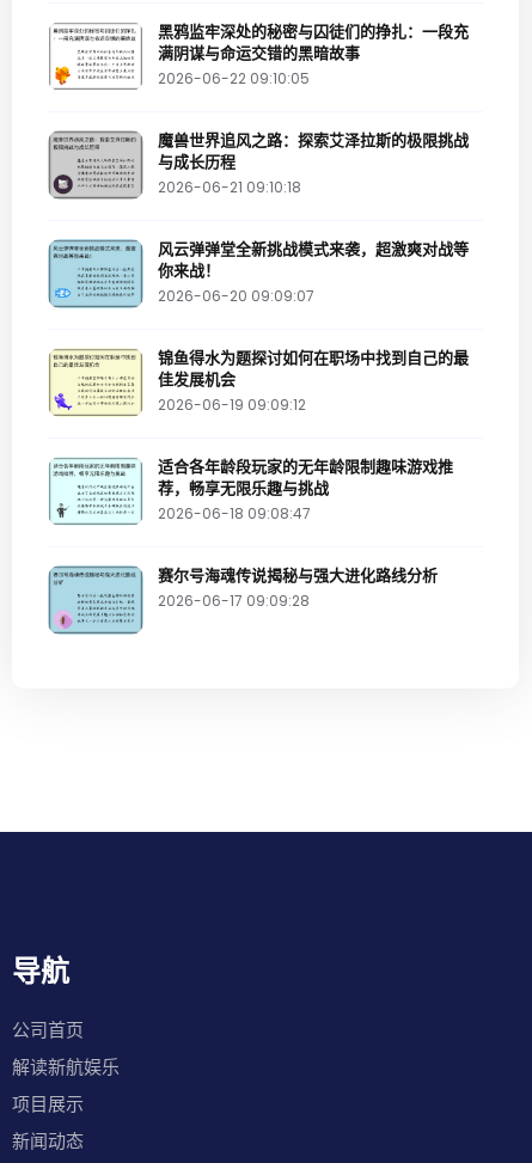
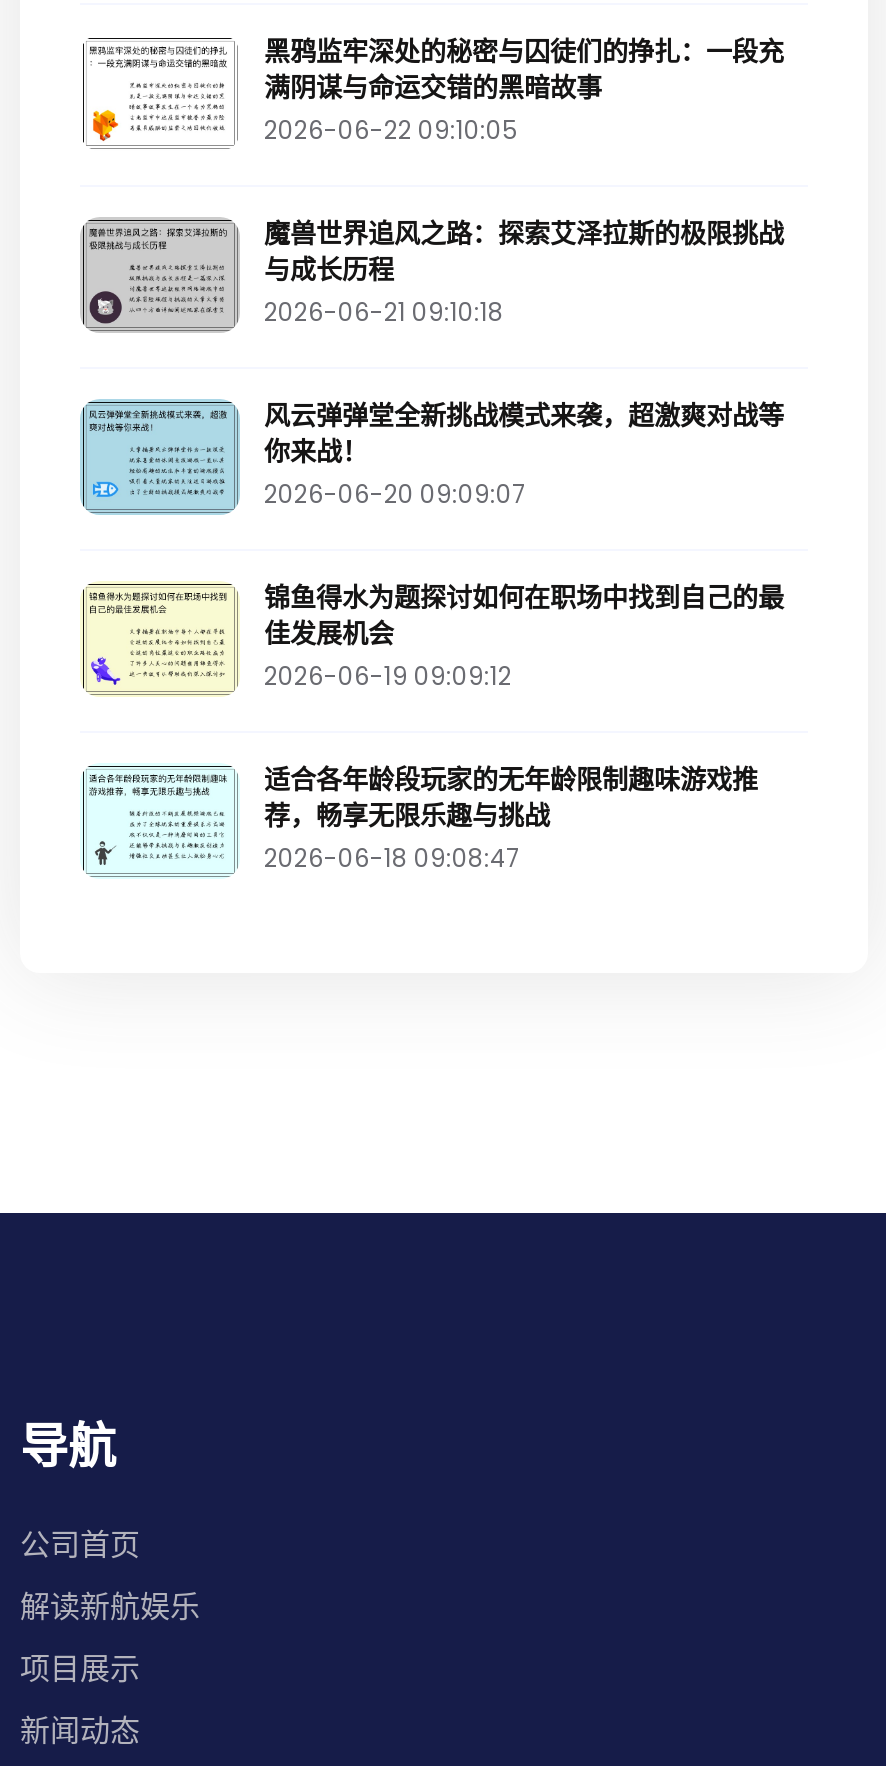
[49,564,438,635] [image] | 赛尔号海魂传说揭秘与强大进化路线分析 | 2026-06-17 09:09:28 -> none

